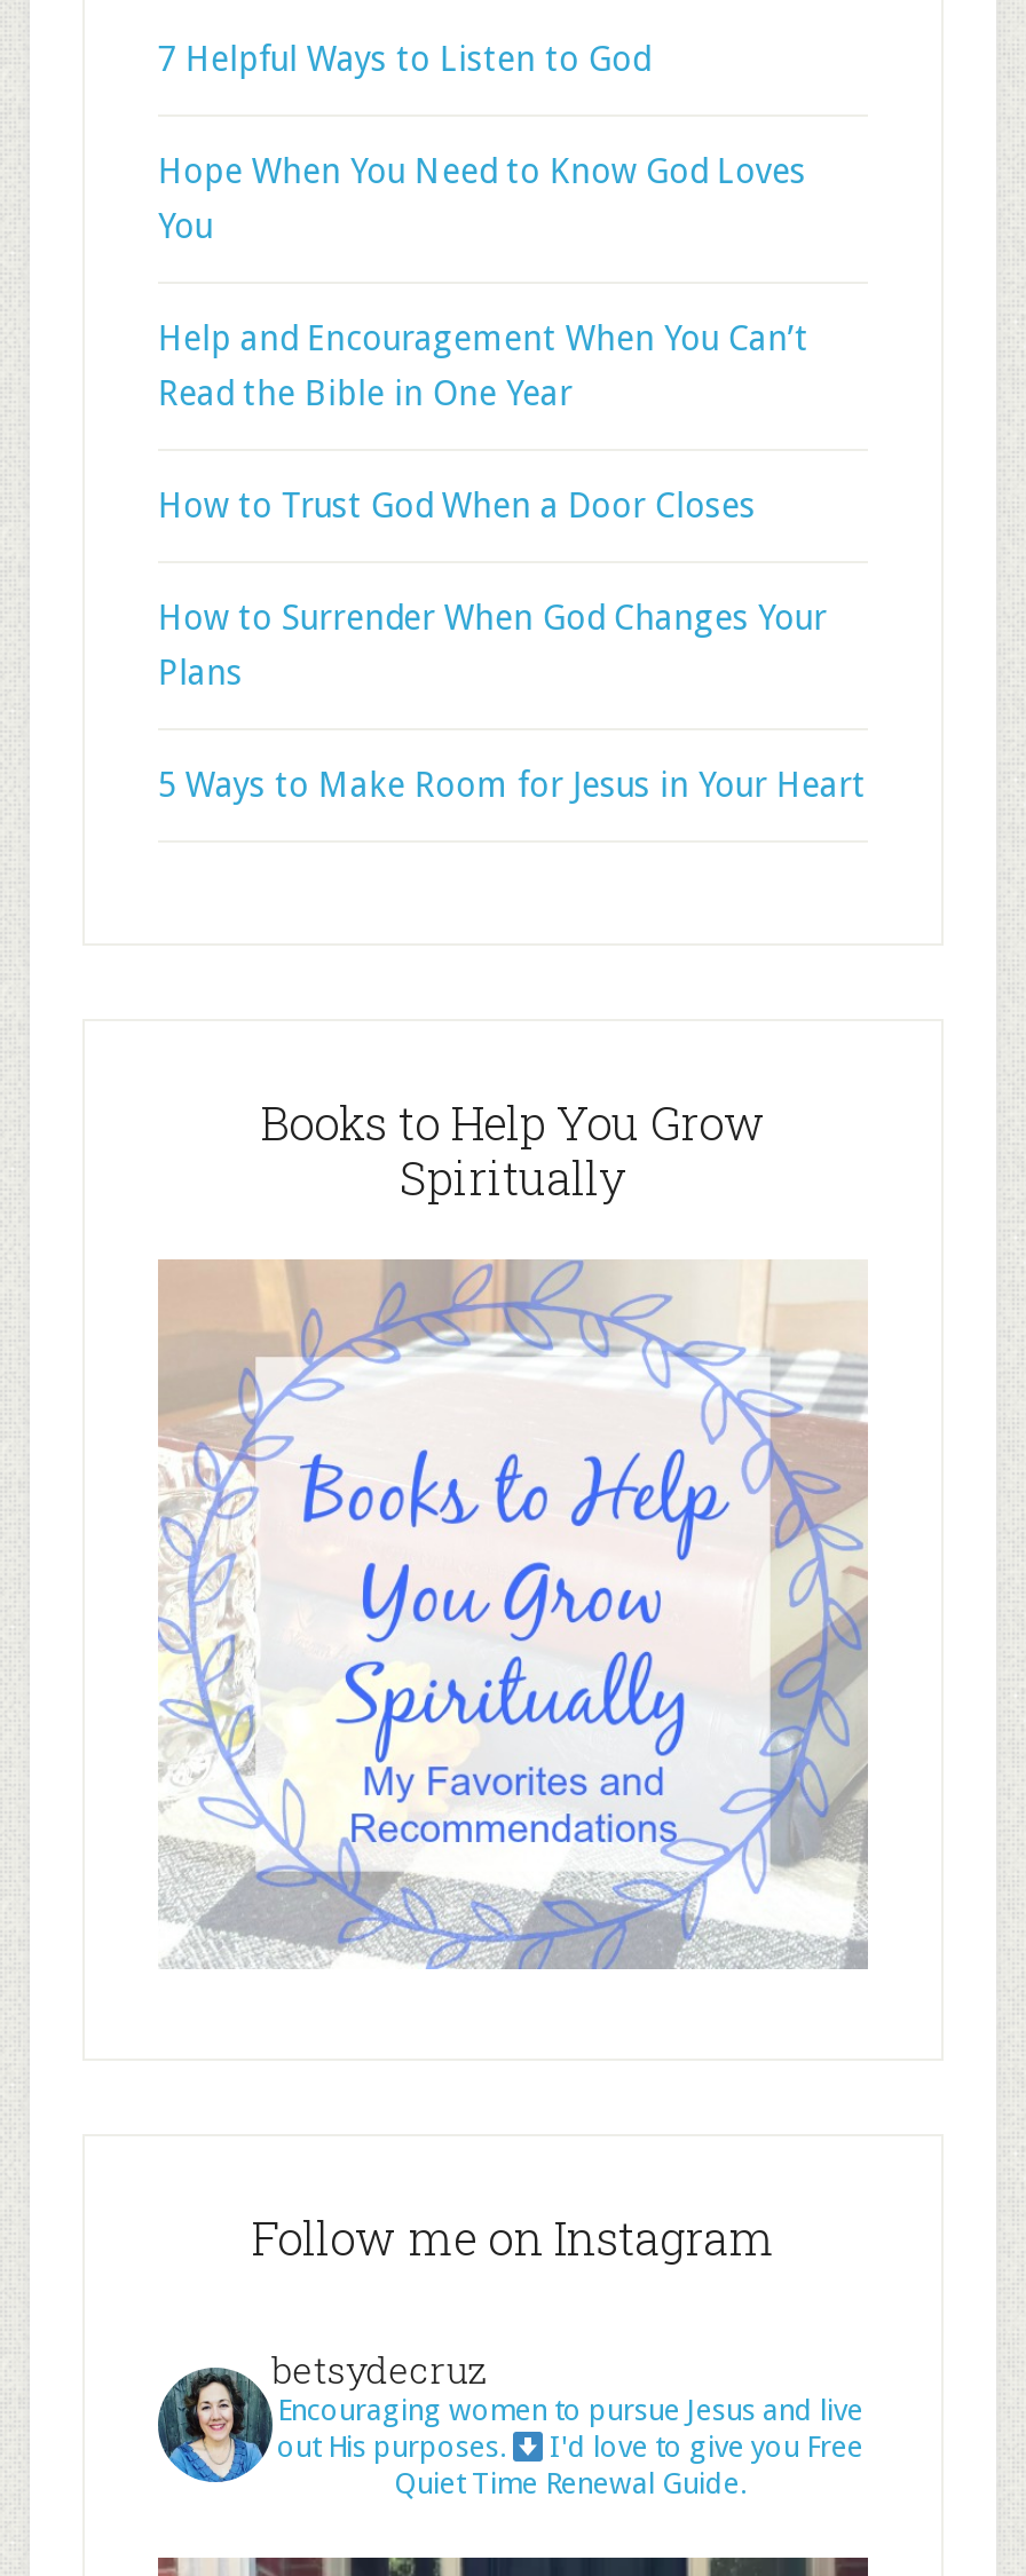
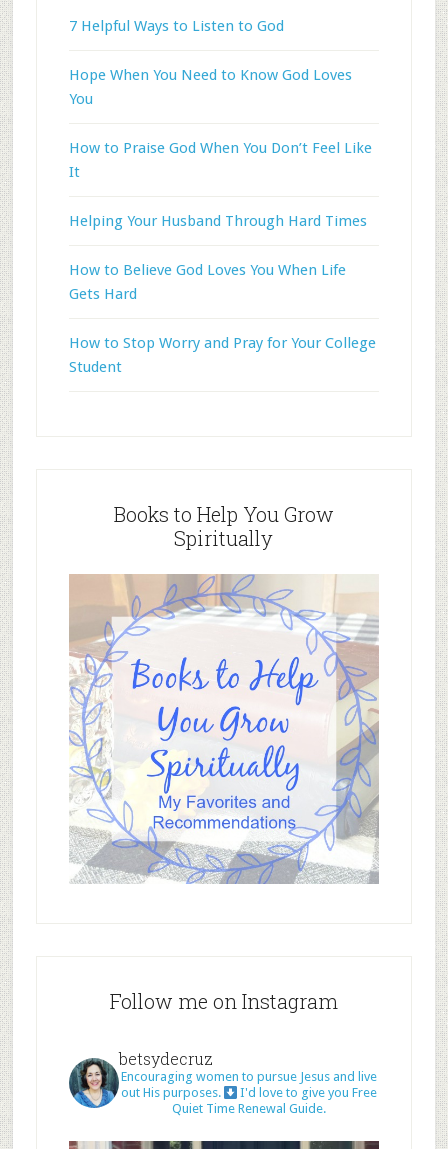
[158,319,808,415] Help and Encouragement When You Can’t | Read the Bible in One Year -> [69,139,372,181] How to Praise God When You Don’t Feel Like | It
[158,486,755,527] How to Trust God When a Door Closes -> [69,212,367,230] Helping Your Husband Through Hard Times
[158,598,826,694] How to Surrender When God Changes Your | Plans -> [69,261,346,303] How to Believe God Loves You When Life | Gets Hard
[158,765,865,806] 5 Ways to Make Room for Jesus in Your Heart -> [69,334,376,376] How to Stop Worry and Pray for Your College | Student

